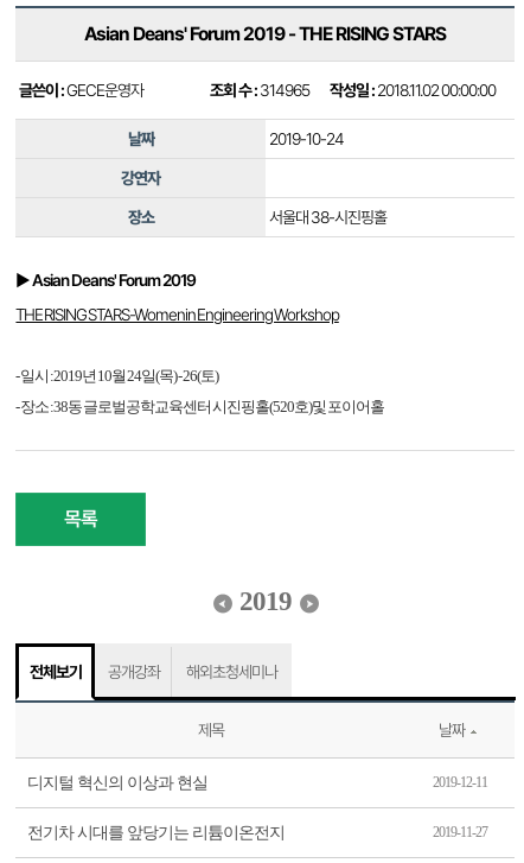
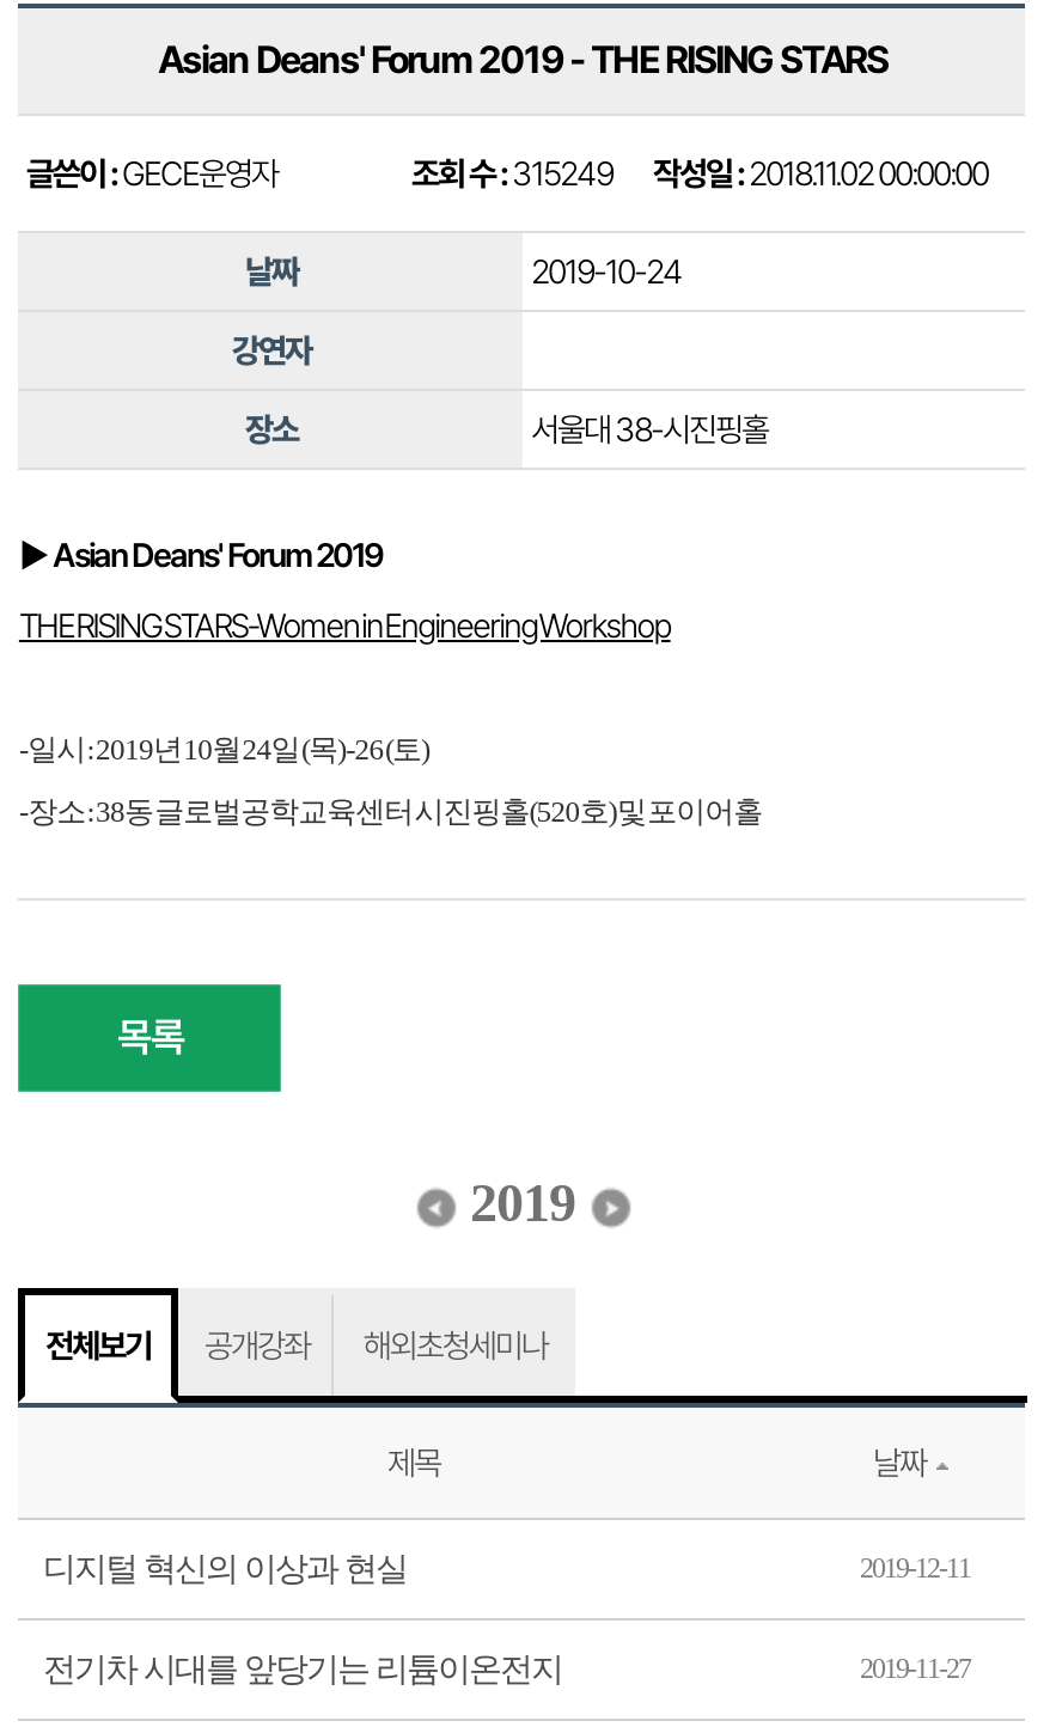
[210,81,496,100] 조회 수 : 314965 작성일 : 2018.11.02 00:00:00 -> [411,154,988,193] 조회 수 : 315249 작성일 : 2018.11.02 00:00:00

